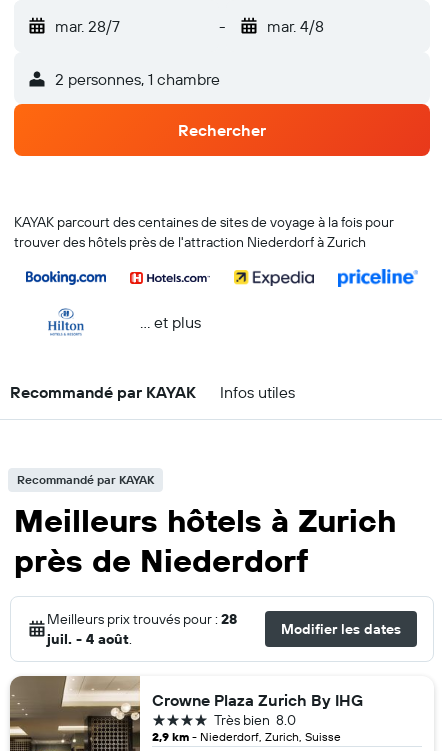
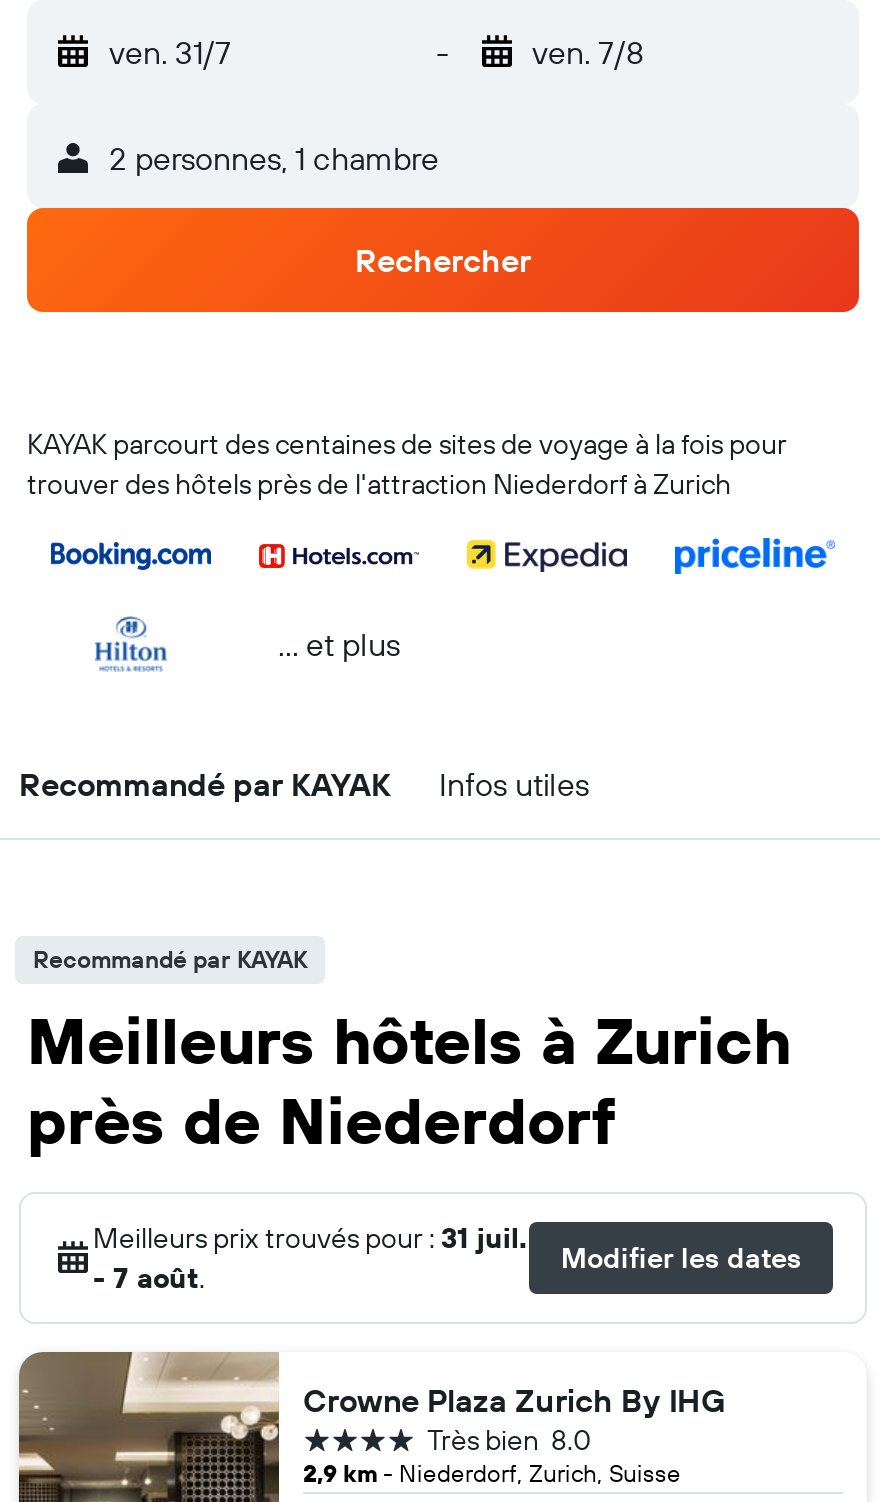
[55,16,120,36] mar. 28/7 -> [109,32,231,72] ven. 31/7
[266,16,323,36] mar. 4/8 -> [532,32,644,72] ven. 7/8
[47,610,237,648] Meilleurs prix trouvés pour : 28 | juil. - 4 août. -> [93,1220,527,1296] Meilleurs prix trouvés pour : 31 juil. | - 7 août.

